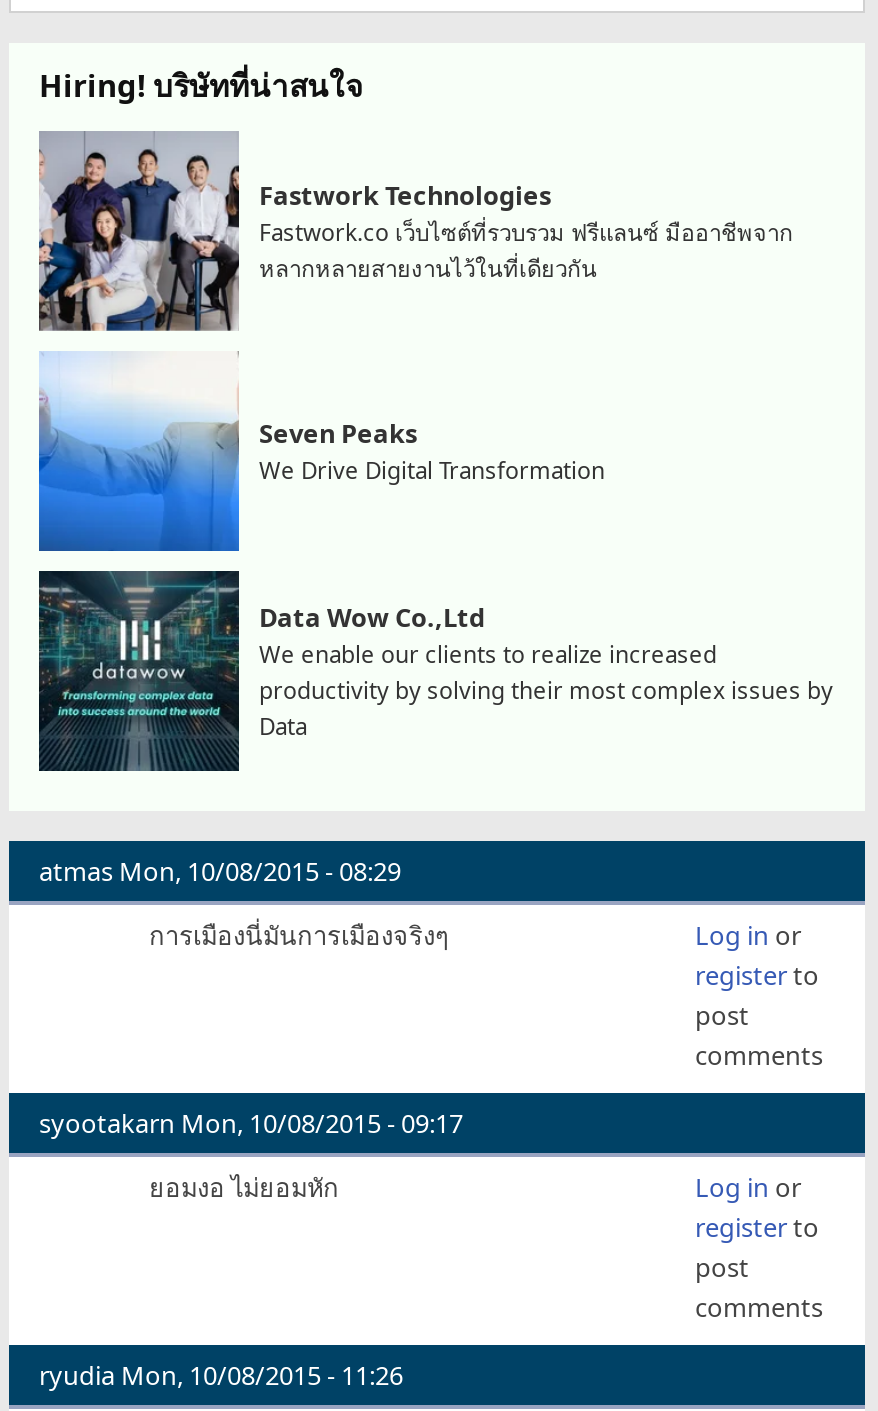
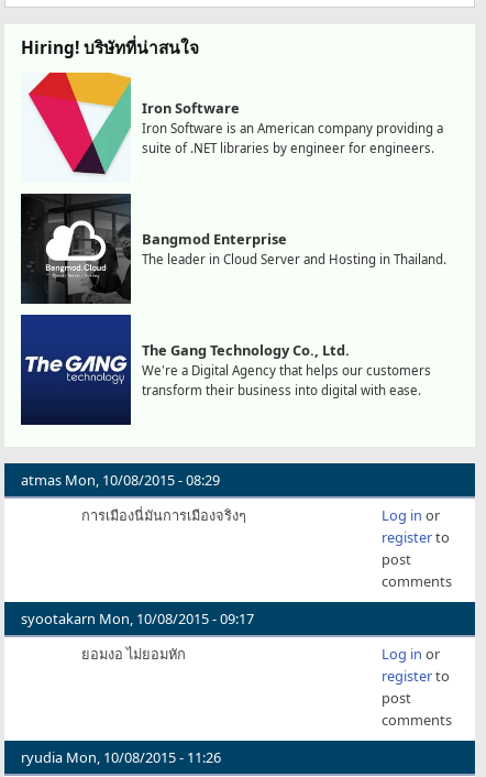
[37,131,793,333] [image] | Fastwork Technologies | Fastwork.co เว็บไซต์ที่รวบรวม ฟรีแลนซ์ มืออาชีพจาก | หลากหลายสายงานไว้ในที่เดียวกัน -> [21,72,443,183] [image] | Iron Software | Iron Software is an American company providing a | suite of .NET libraries by engineer for engineers.
[37,351,605,553] [image] | Seven Peaks | We Drive Digital Transformation -> [20,193,446,305] [image] | Bangmod Enterprise | The leader in Cloud Server and Hosting in Thailand.
[39,571,833,771] [image] | Data Wow Co.,Ltd | We enable our clients to realize increased | productivity by solving their most complex issues by | Data -> [21,315,431,425] [image] | The Gang Technology Co., Ltd. | We're a Digital Agency that helps our customers | transform their business into digital with ease.

